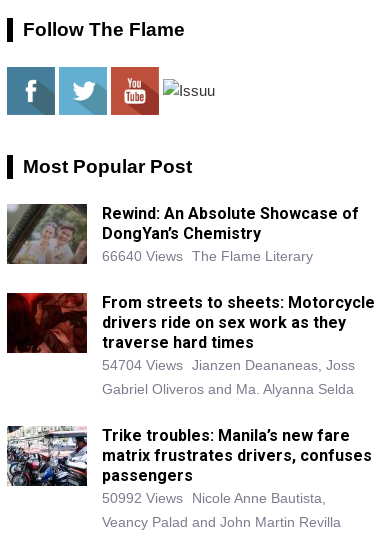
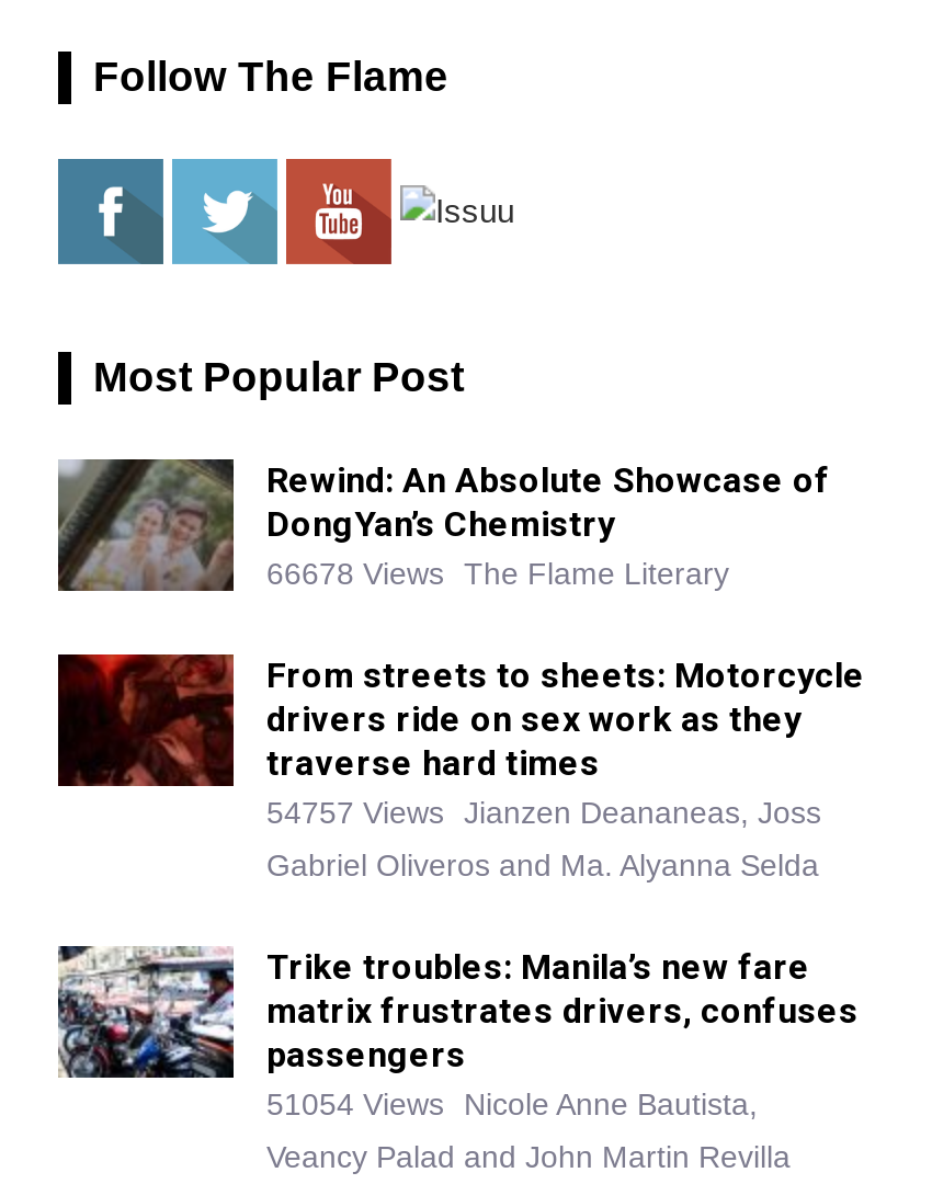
[102,248,313,264] 66640 Views The Flame Literary -> [266,556,729,591] 66678 Views The Flame Literary
[102,357,355,373] 54704 Views Jianzen Deananeas, Joss -> [266,795,821,830] 54757 Views Jianzen Deananeas, Joss
[102,490,326,506] 50992 Views Nicole Anne Bautista, -> [266,1086,758,1122] 51054 Views Nicole Anne Bautista,

